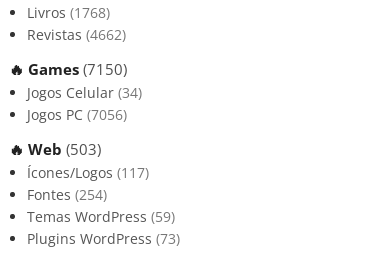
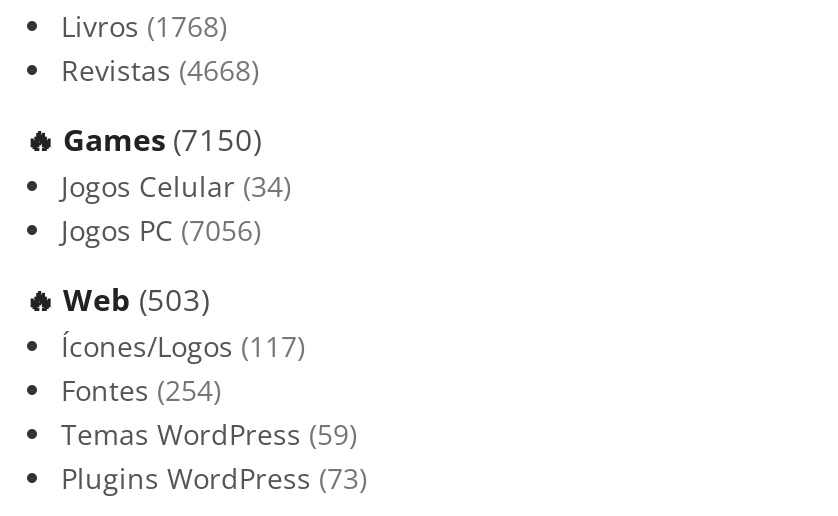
[27,25,126,44] Revistas (4662) -> [61,50,259,88] Revistas (4668)

